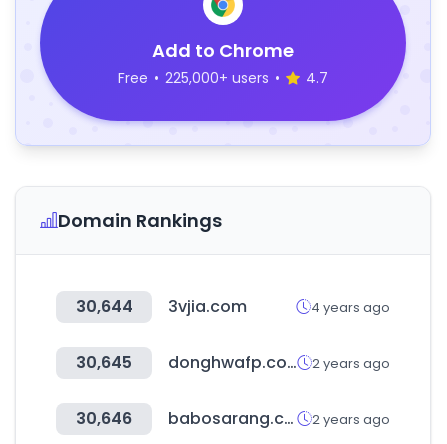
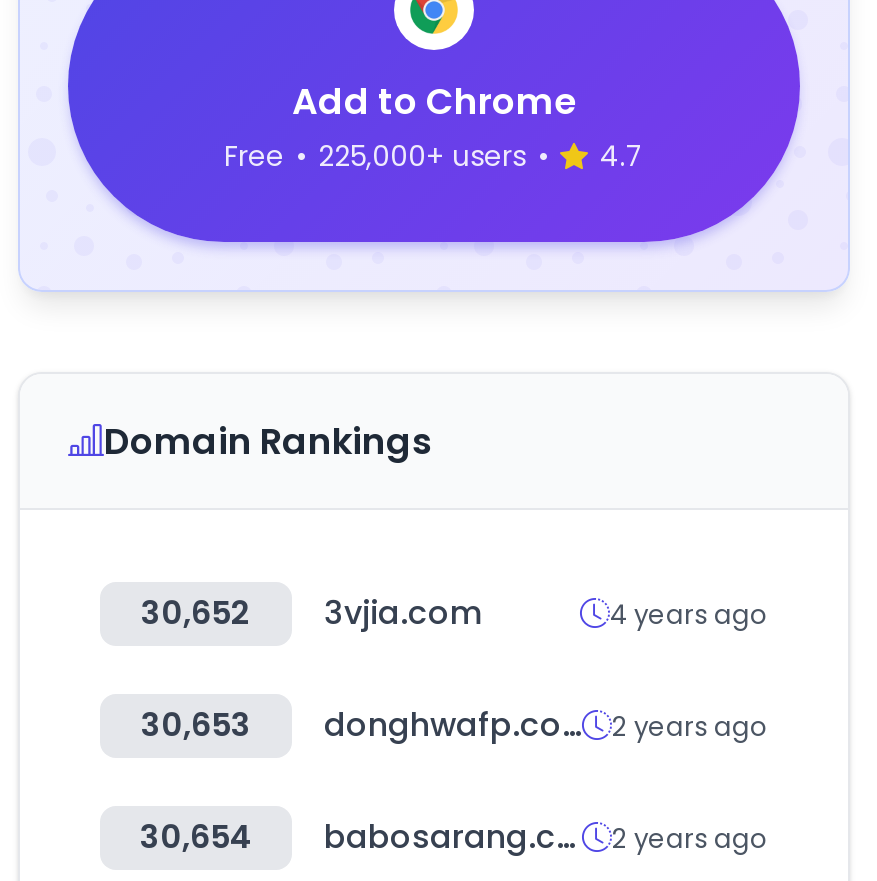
[75,295,247,318] 30,644 3vjia.com -> [141,590,482,636] 30,652 3vjia.com
[76,351,132,374] 30,645 -> [141,702,251,748] 30,653
[76,407,132,430] 30,646 -> [140,814,252,860] 30,654

